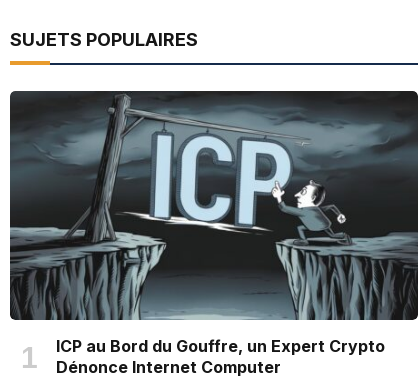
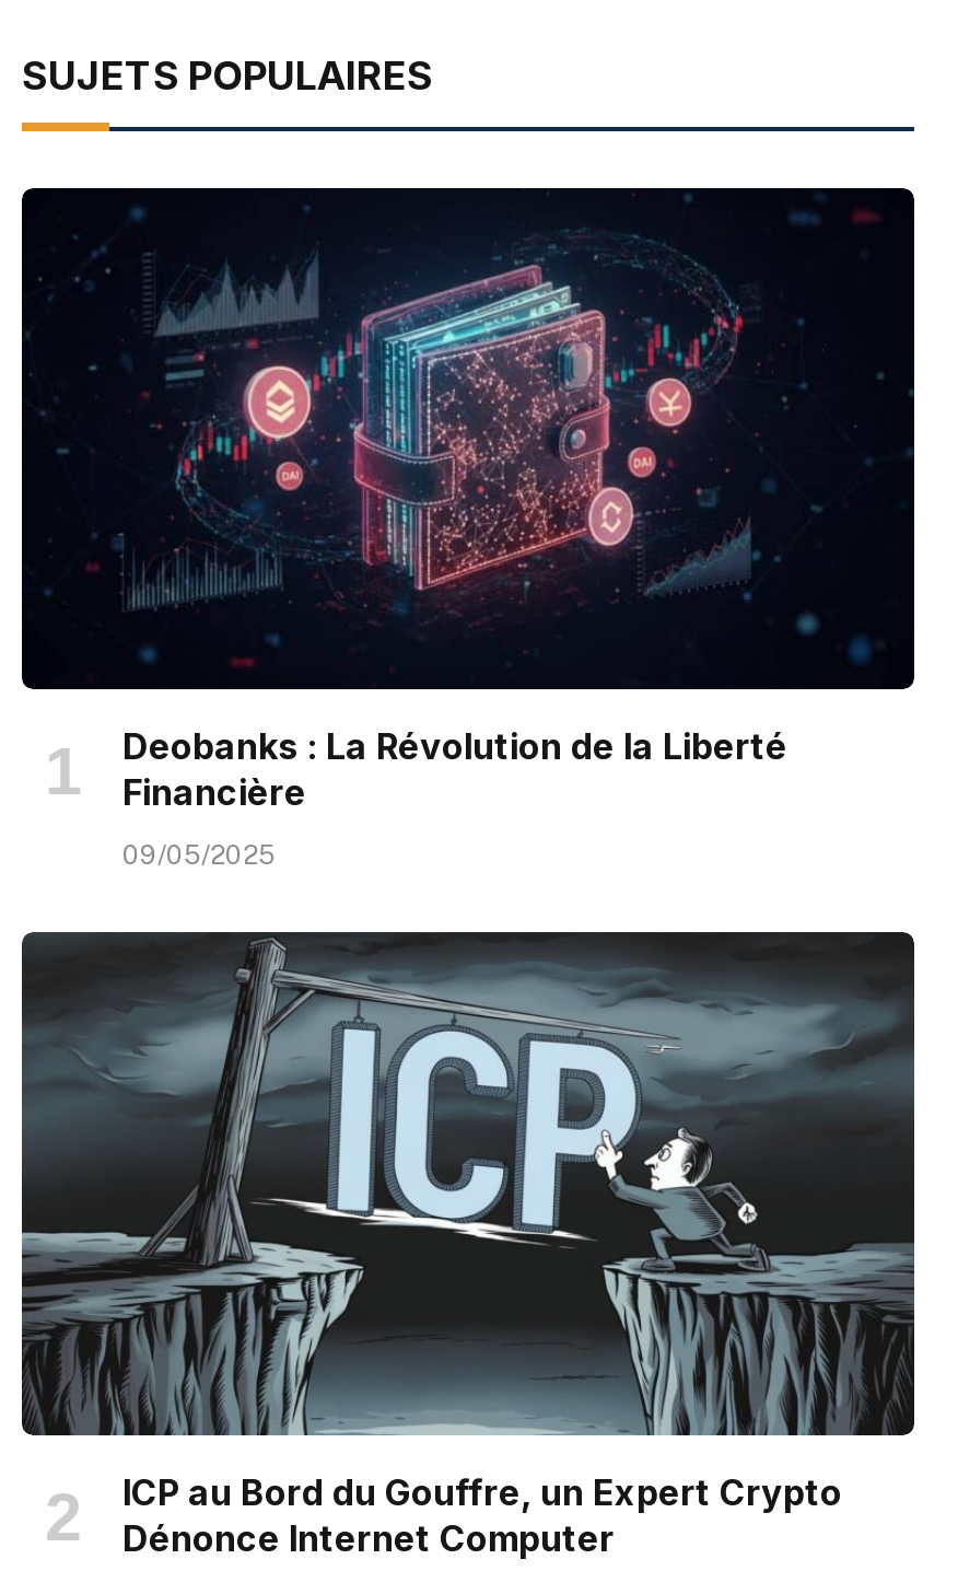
none -> [22,190,912,871] [image] | Deobanks : La Révolution de la Liberté | Financière | 09/05/2025

